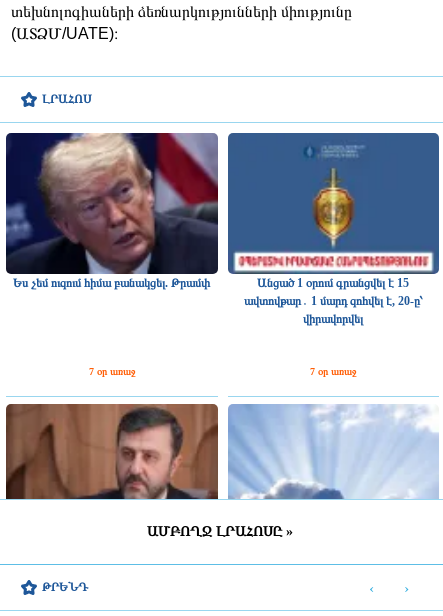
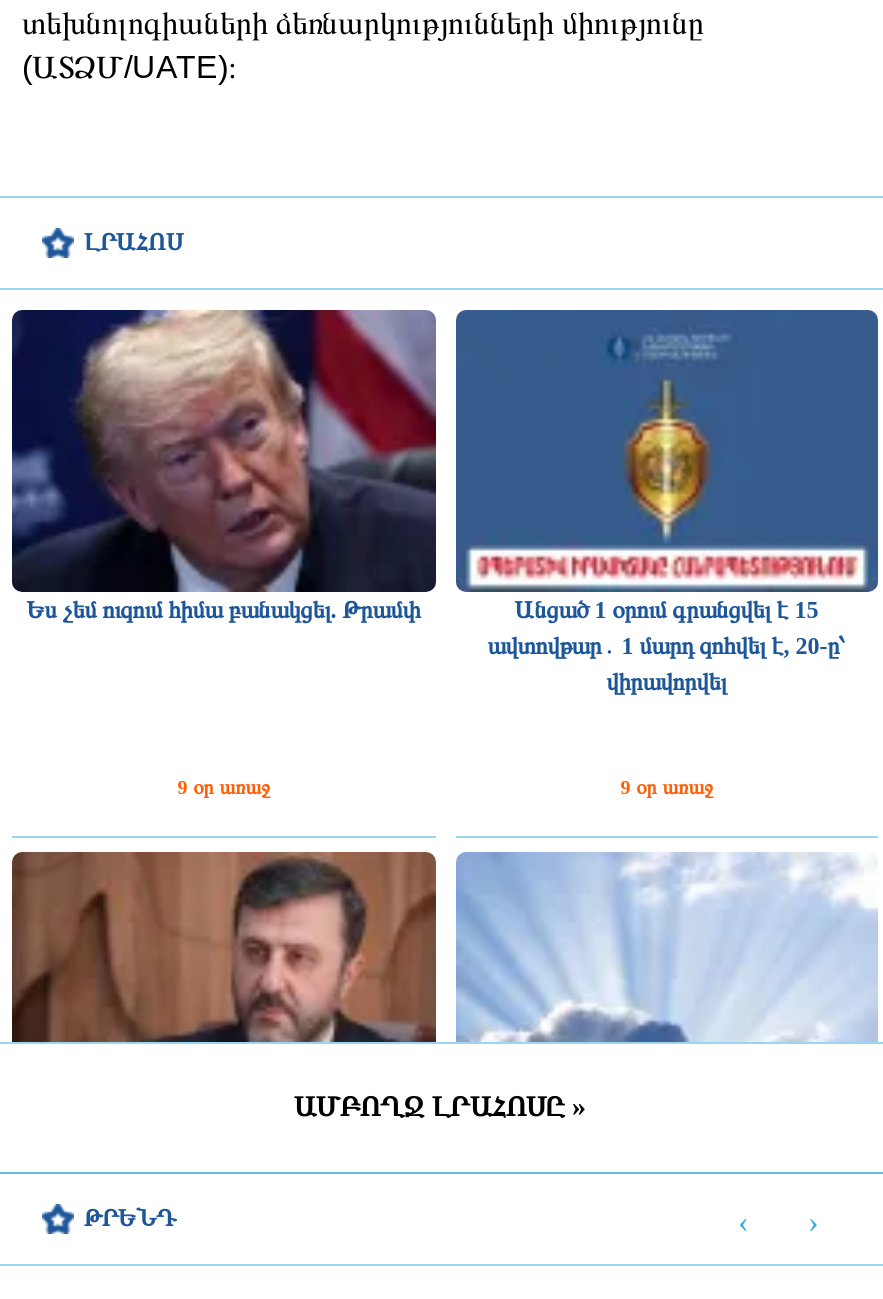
[89,366,135,377] 7 օր առաջ -> [178,776,270,798] 9 օր առաջ
[310,366,356,377] 7 օր առաջ -> [620,776,712,798] 9 օր առաջ

